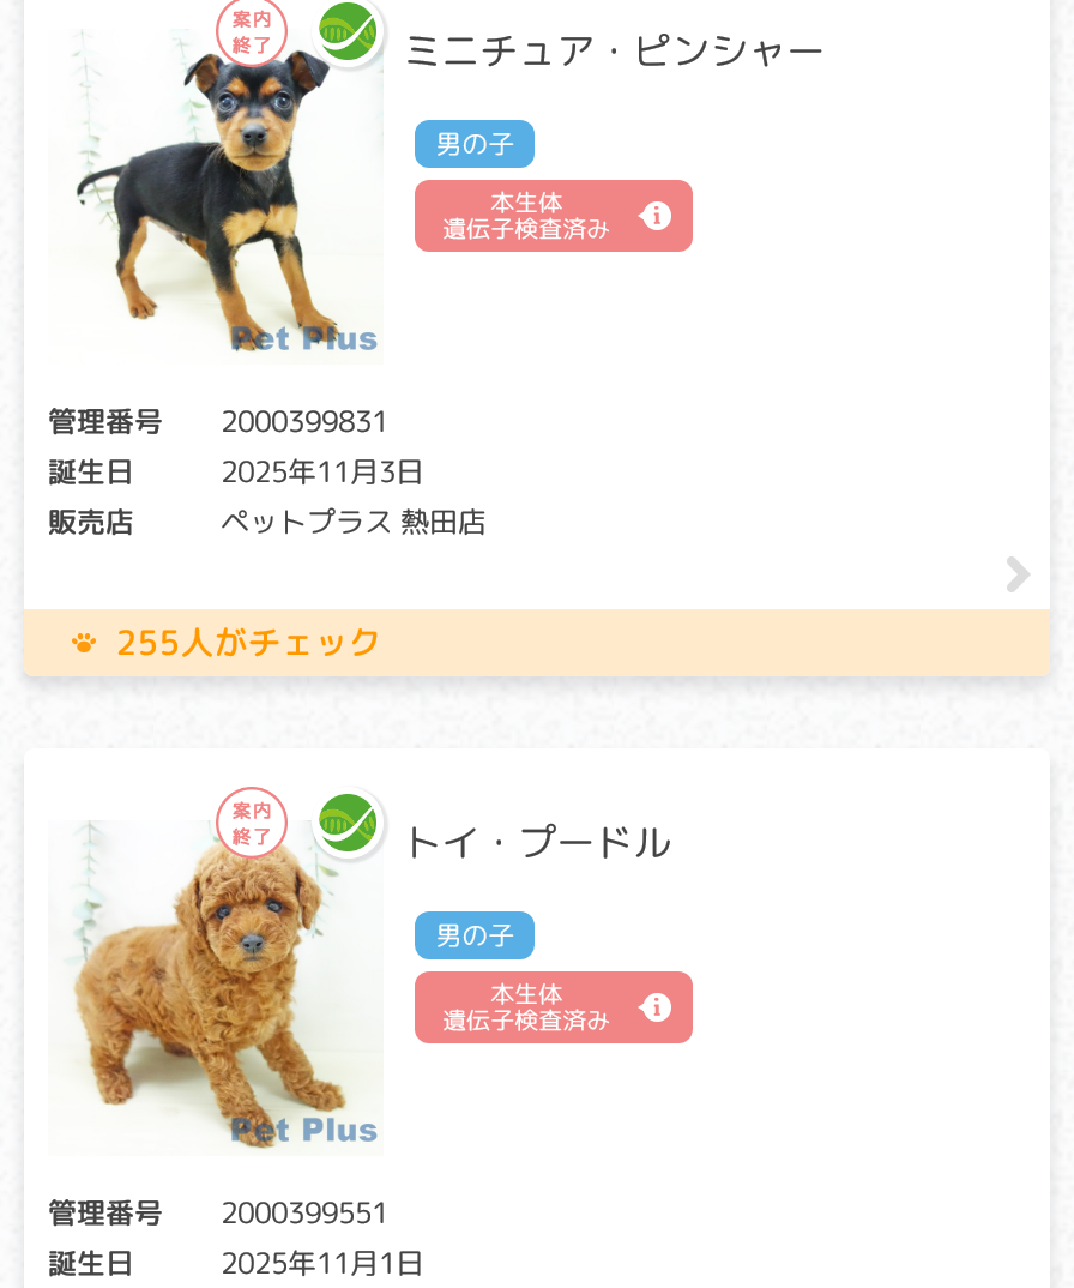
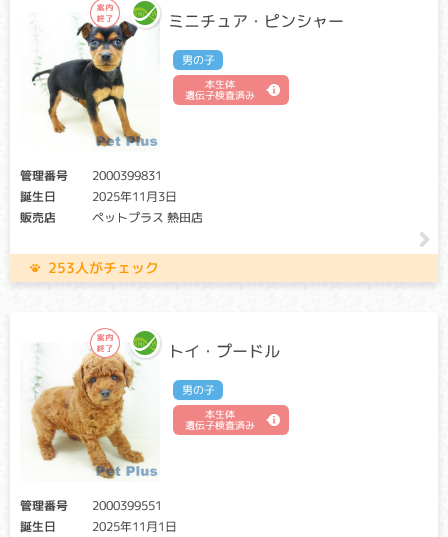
[116,618,382,664] 255人がチェック -> [48,258,159,277] 253人がチェック

